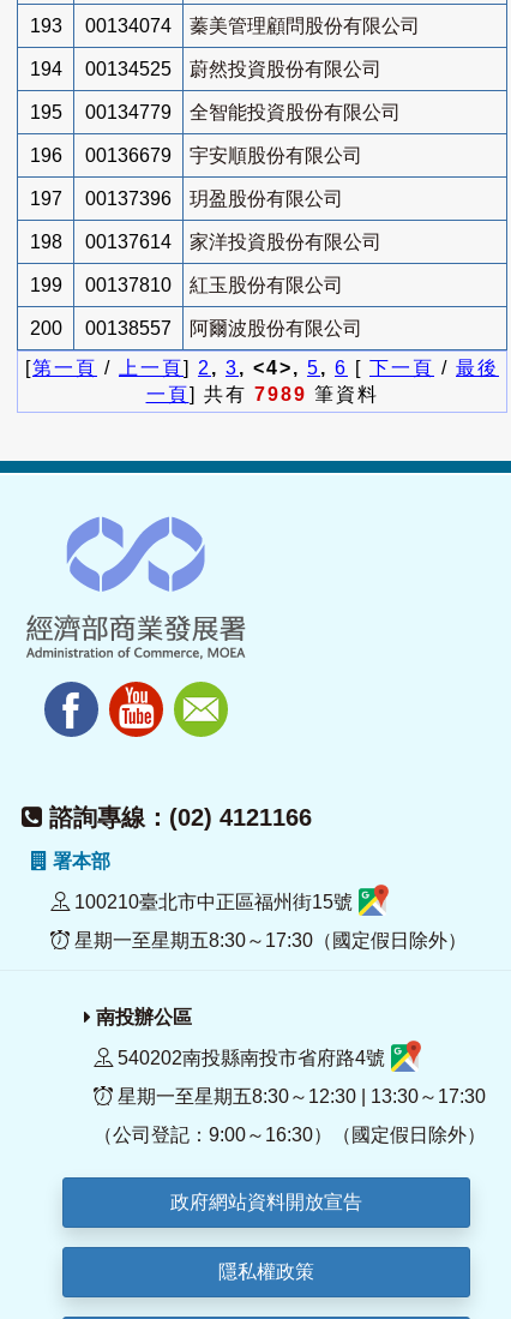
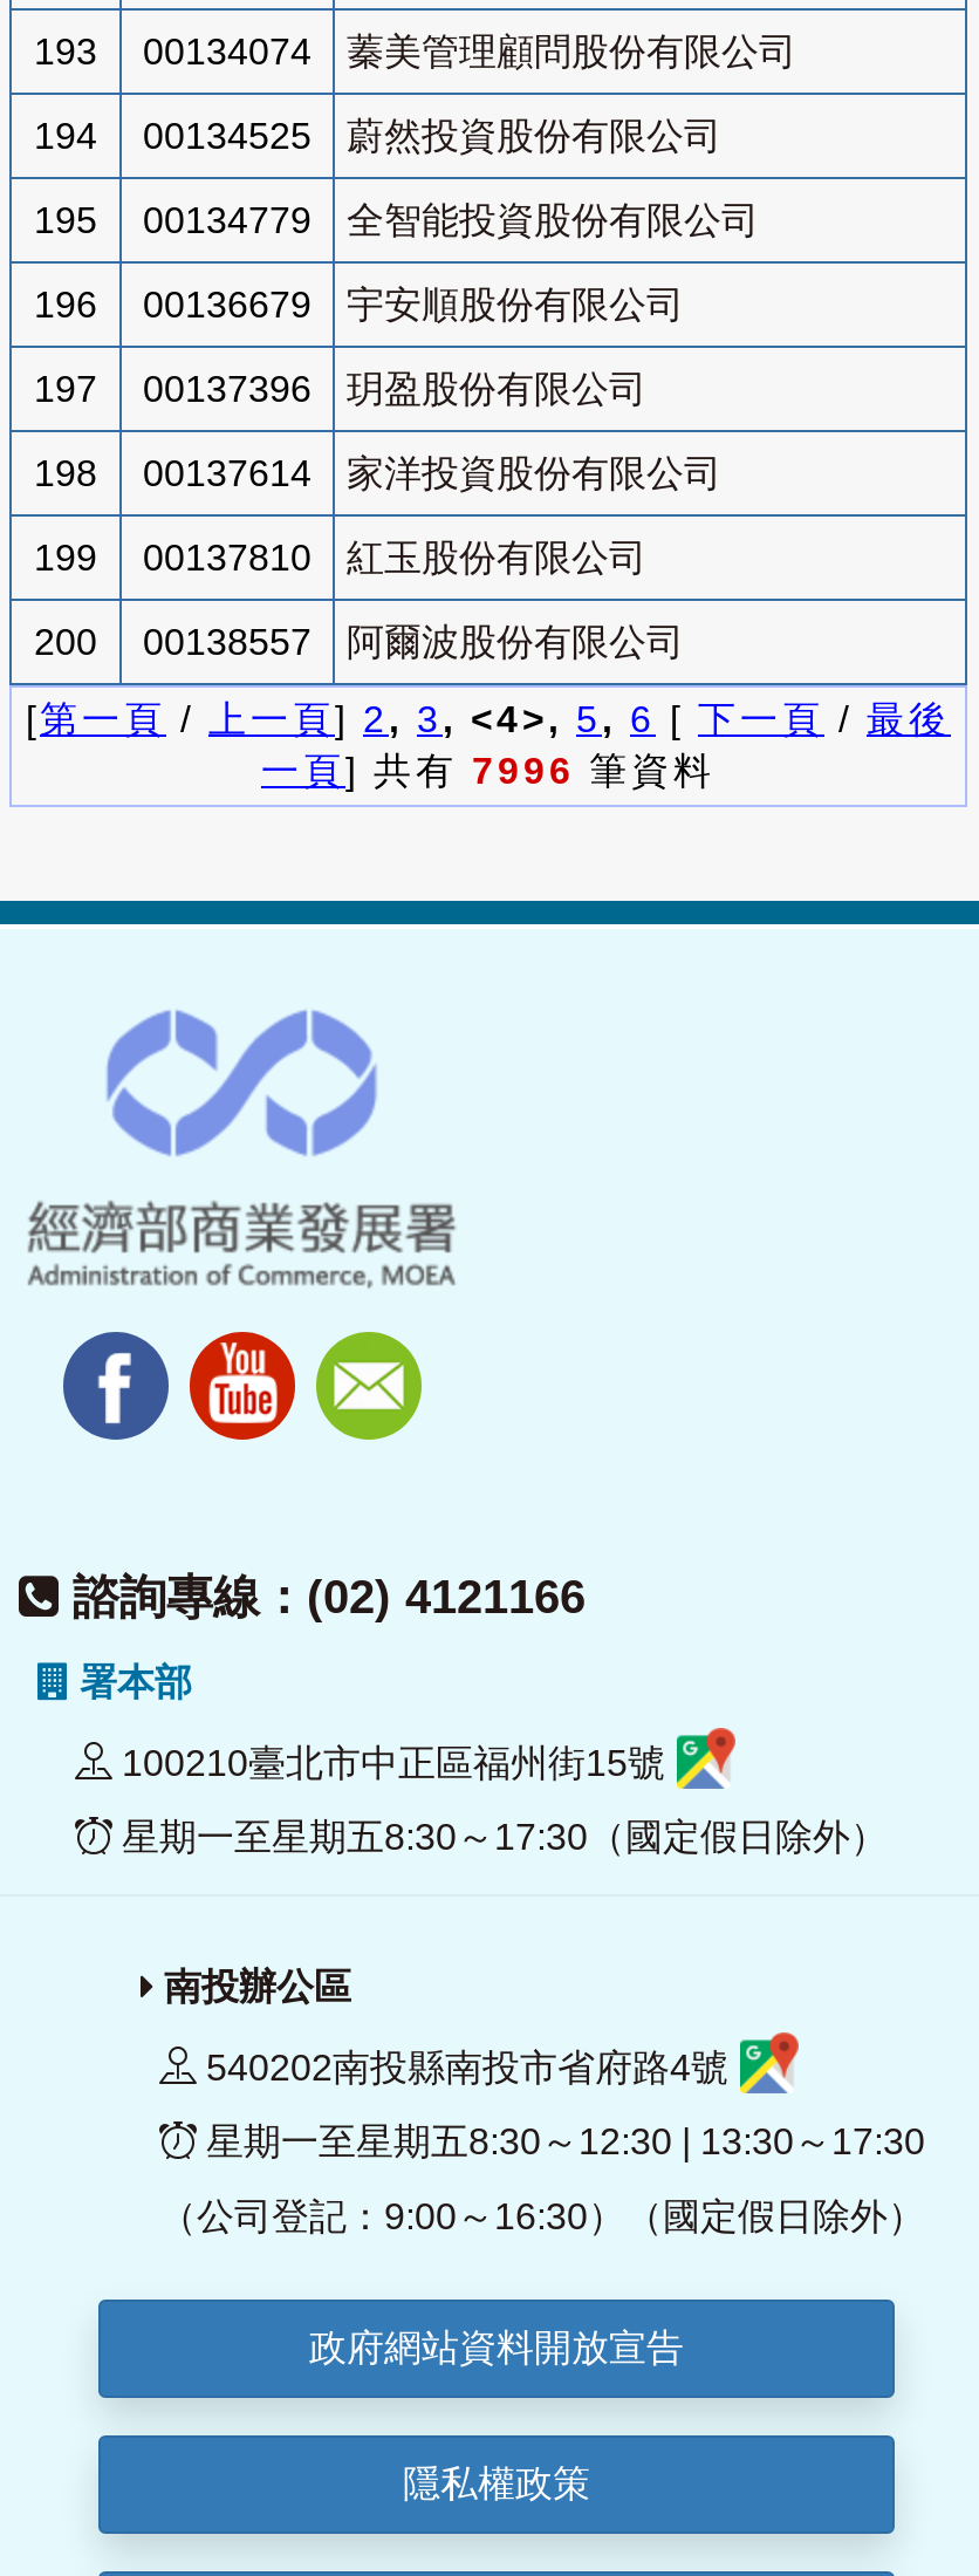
[146,384,378,404] 一頁] 共有7989筆資料 -> [261,751,716,790] 一頁] 共有7996筆資料

